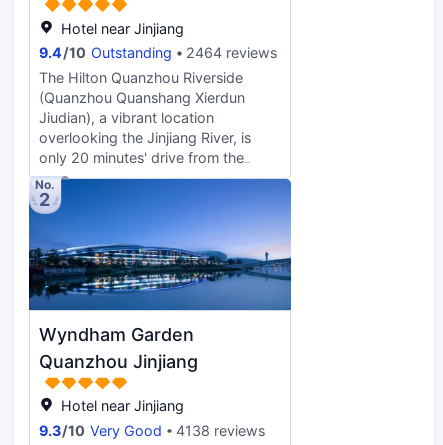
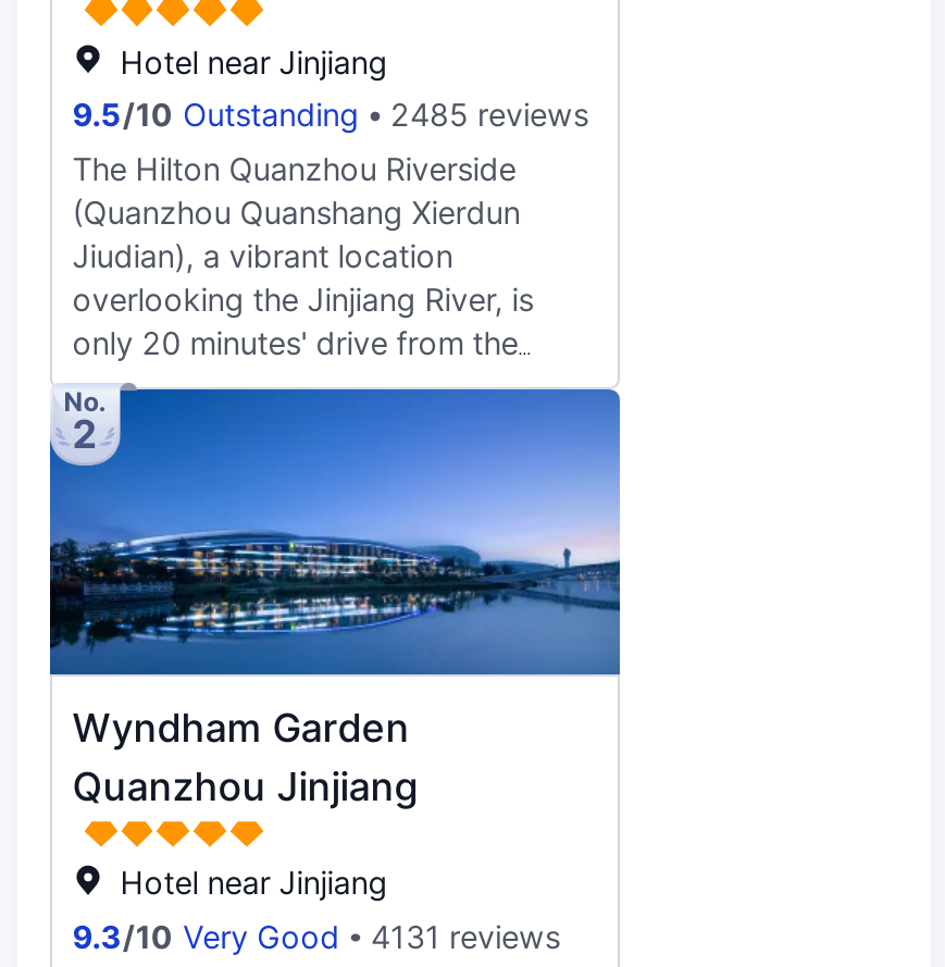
[39,44,172,61] 9.4 /10 Outstanding -> [72,97,359,134] 9.5 /10 Outstanding
[186,44,277,61] 2464 reviews -> [390,97,588,134] 2485 reviews
[39,422,265,439] 9.3 /10 Very Good 4138 reviews -> [72,918,560,955] 9.3 /10 Very Good 4131 reviews

